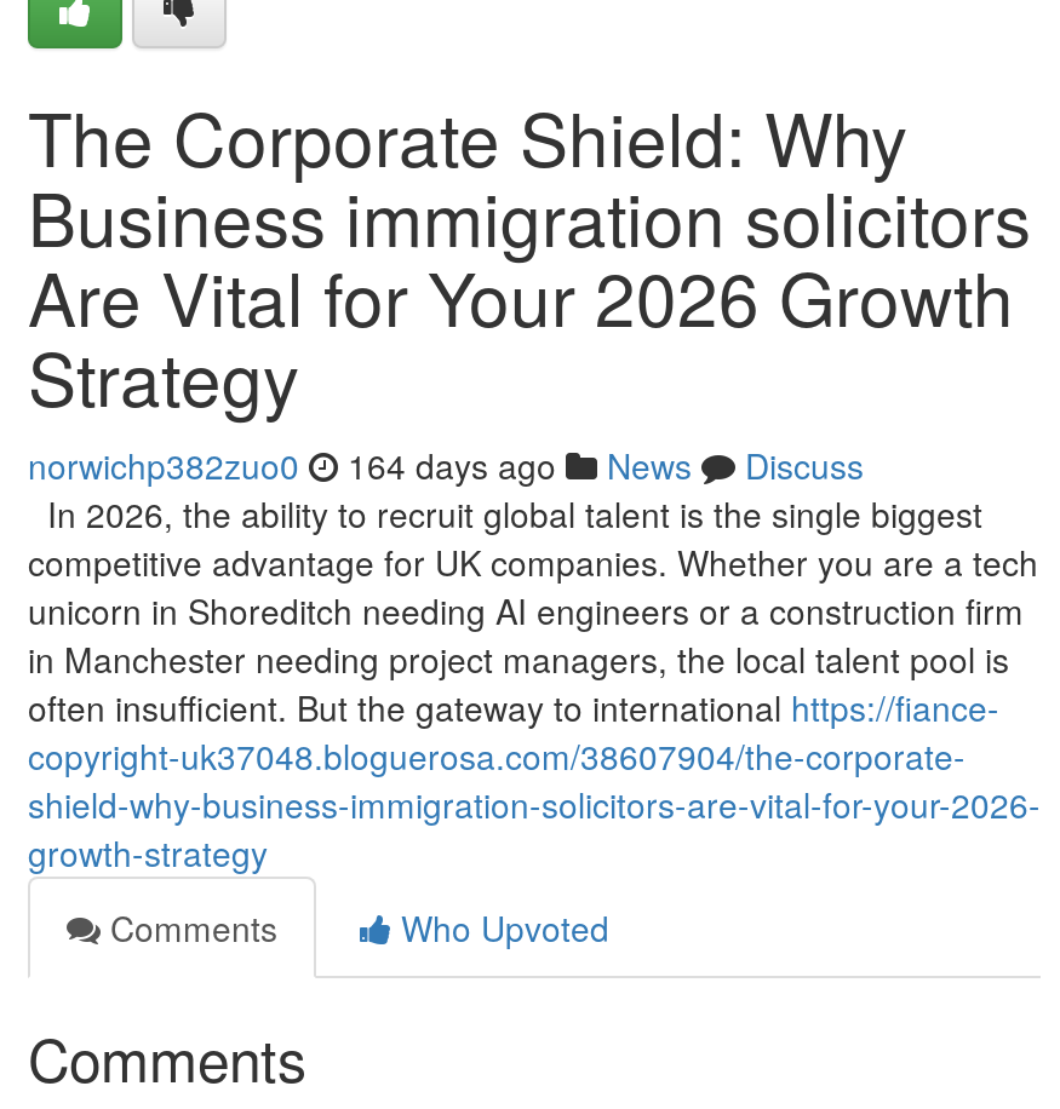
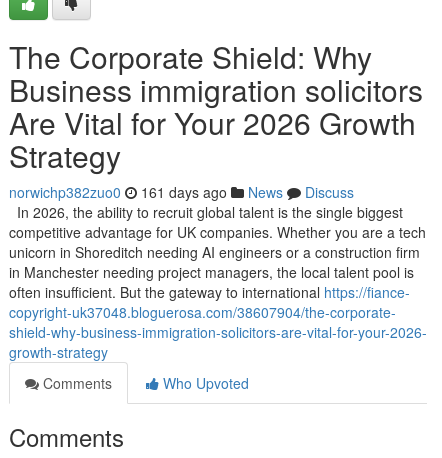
[28,441,864,489] norwichp382zuo0 164 days ago News Discuss -> [9,182,354,202] norwichp382zuo0 161 days ago News Discuss

